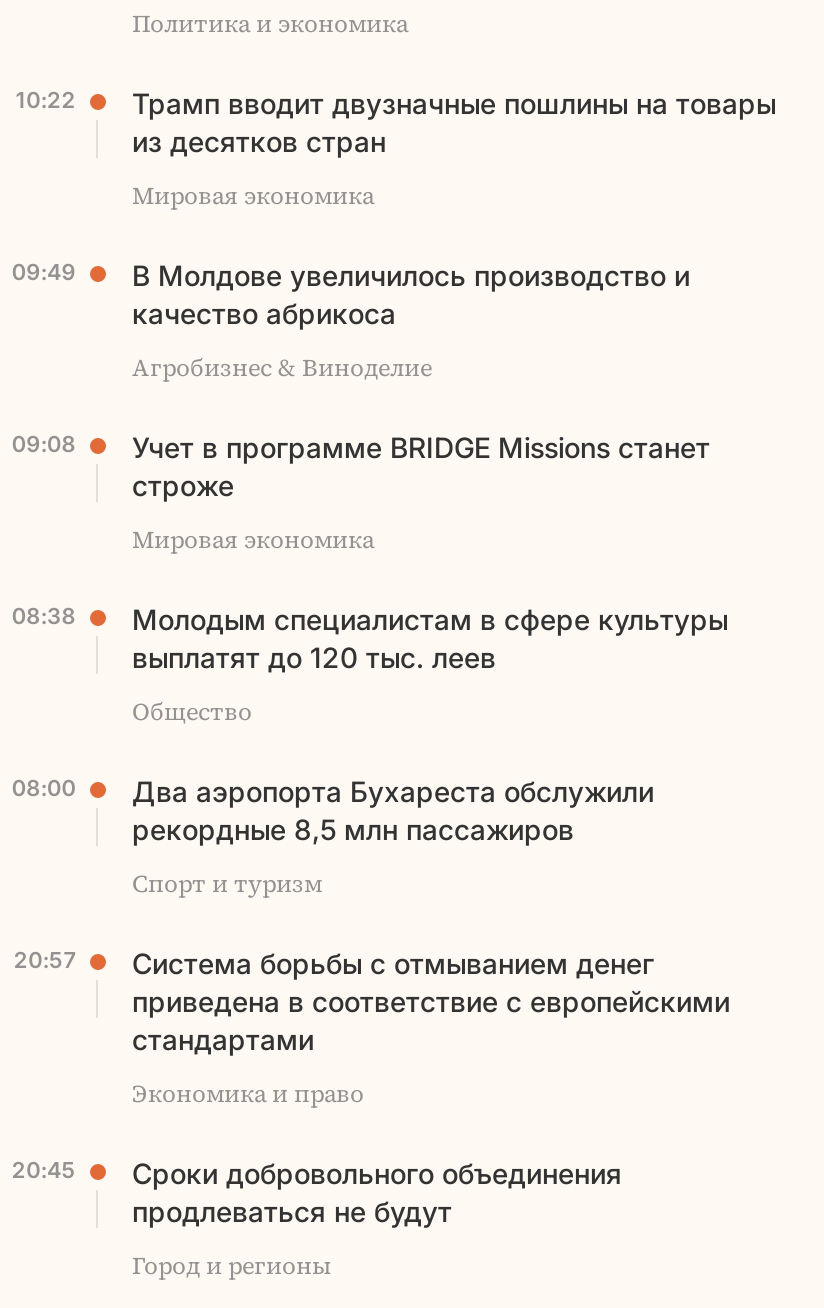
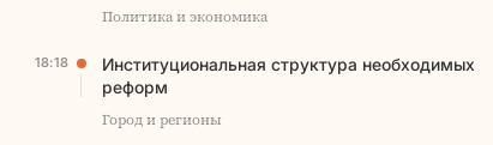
[12,87,776,1229] 10:22 | Трамп вводит двузначные пошлины на товары | из десятков стран | Мировая экономика | 09:49 | В Молдове увеличилось производство и | качество абрикоса | Агробизнес & Виноделие | 09:08 | Учет в программе BRIDGE Missions станет | строже | Мировая экономика | 08:38 | Молодым специалистам в сфере культуры | выплатят до 120 тыс. леев | Общество | 08:00 | Два аэропорта Бухареста обслужили | рекордные 8,5 млн пассажиров | Спорт и туризм | 20:57 | Система борьбы с отмыванием денег | приведена в соответствие с европейскими | стандартами | Экономика и право | 20:45 | Сроки добровольного объединения | продлеваться не будут -> [35,54,475,97] 18:18 | Институциональная структура необходимых | реформ

